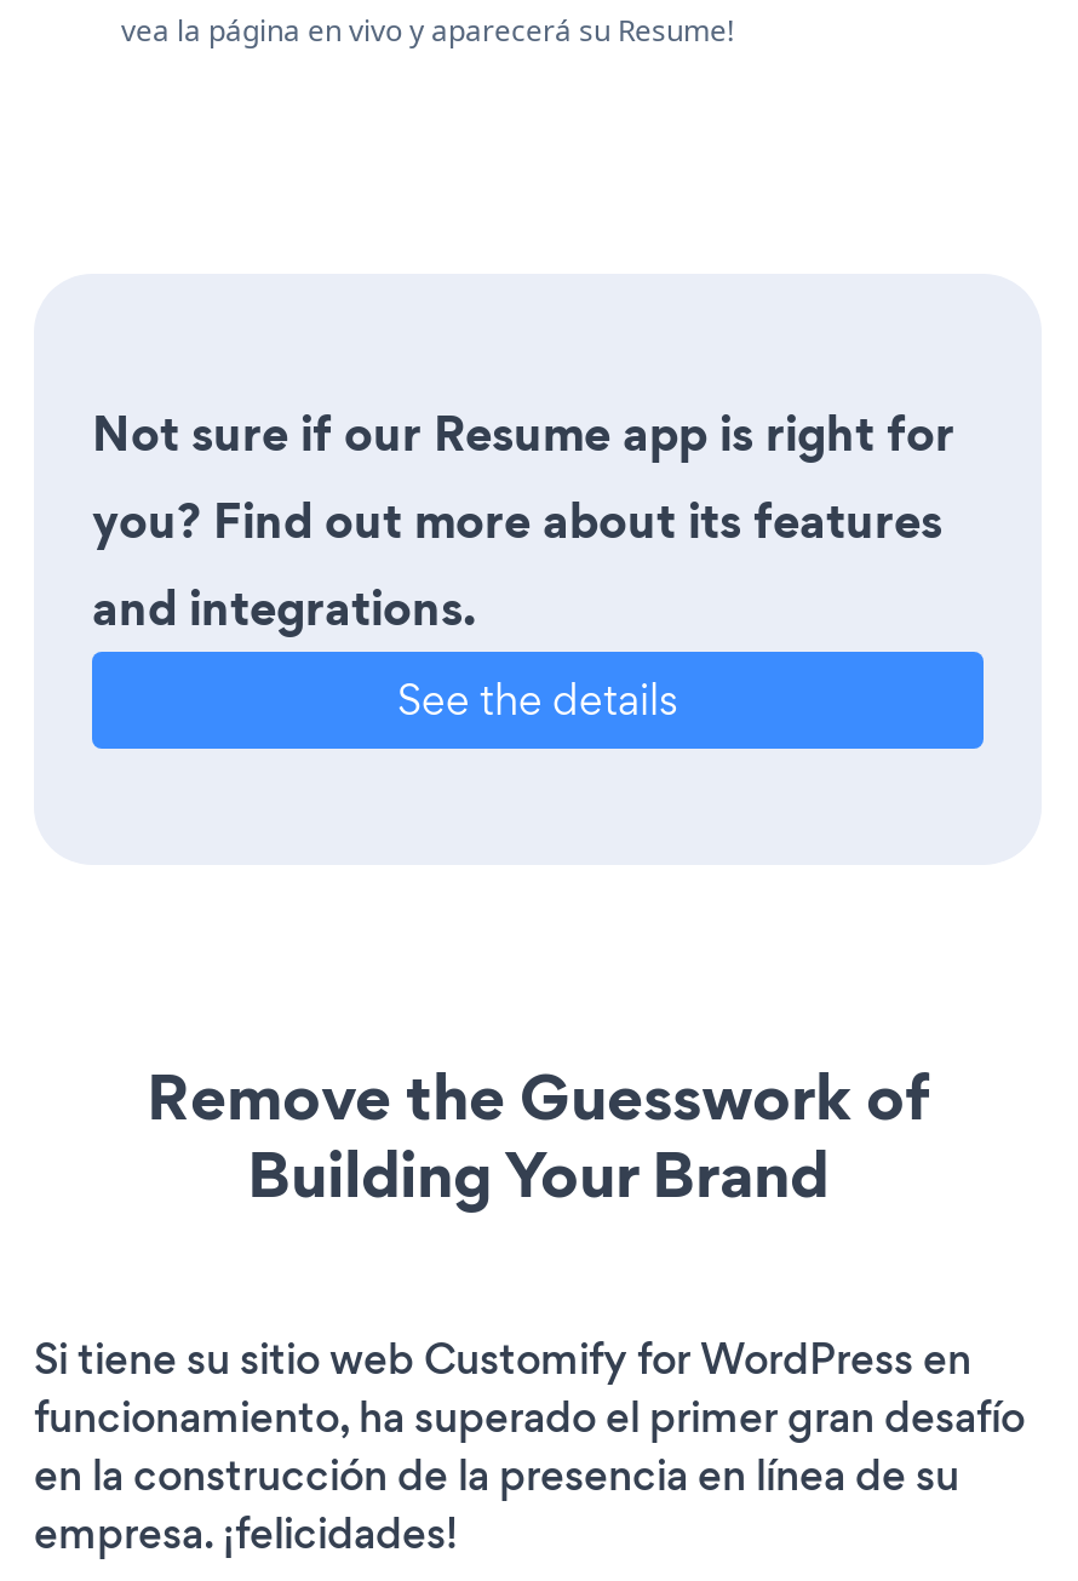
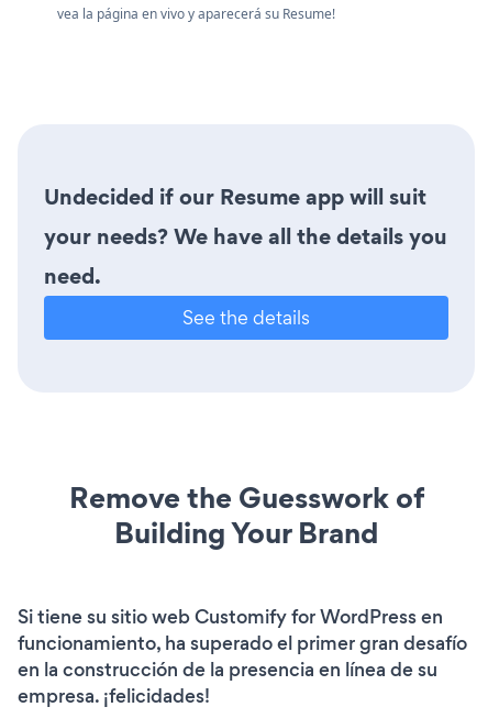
[92,400,954,642] Not sure if our Resume app is right for | you? Find out more about its features | and integrations. -> [44,182,447,291] Undecided if our Resume app will suit | your needs? We have all the details you | need.

